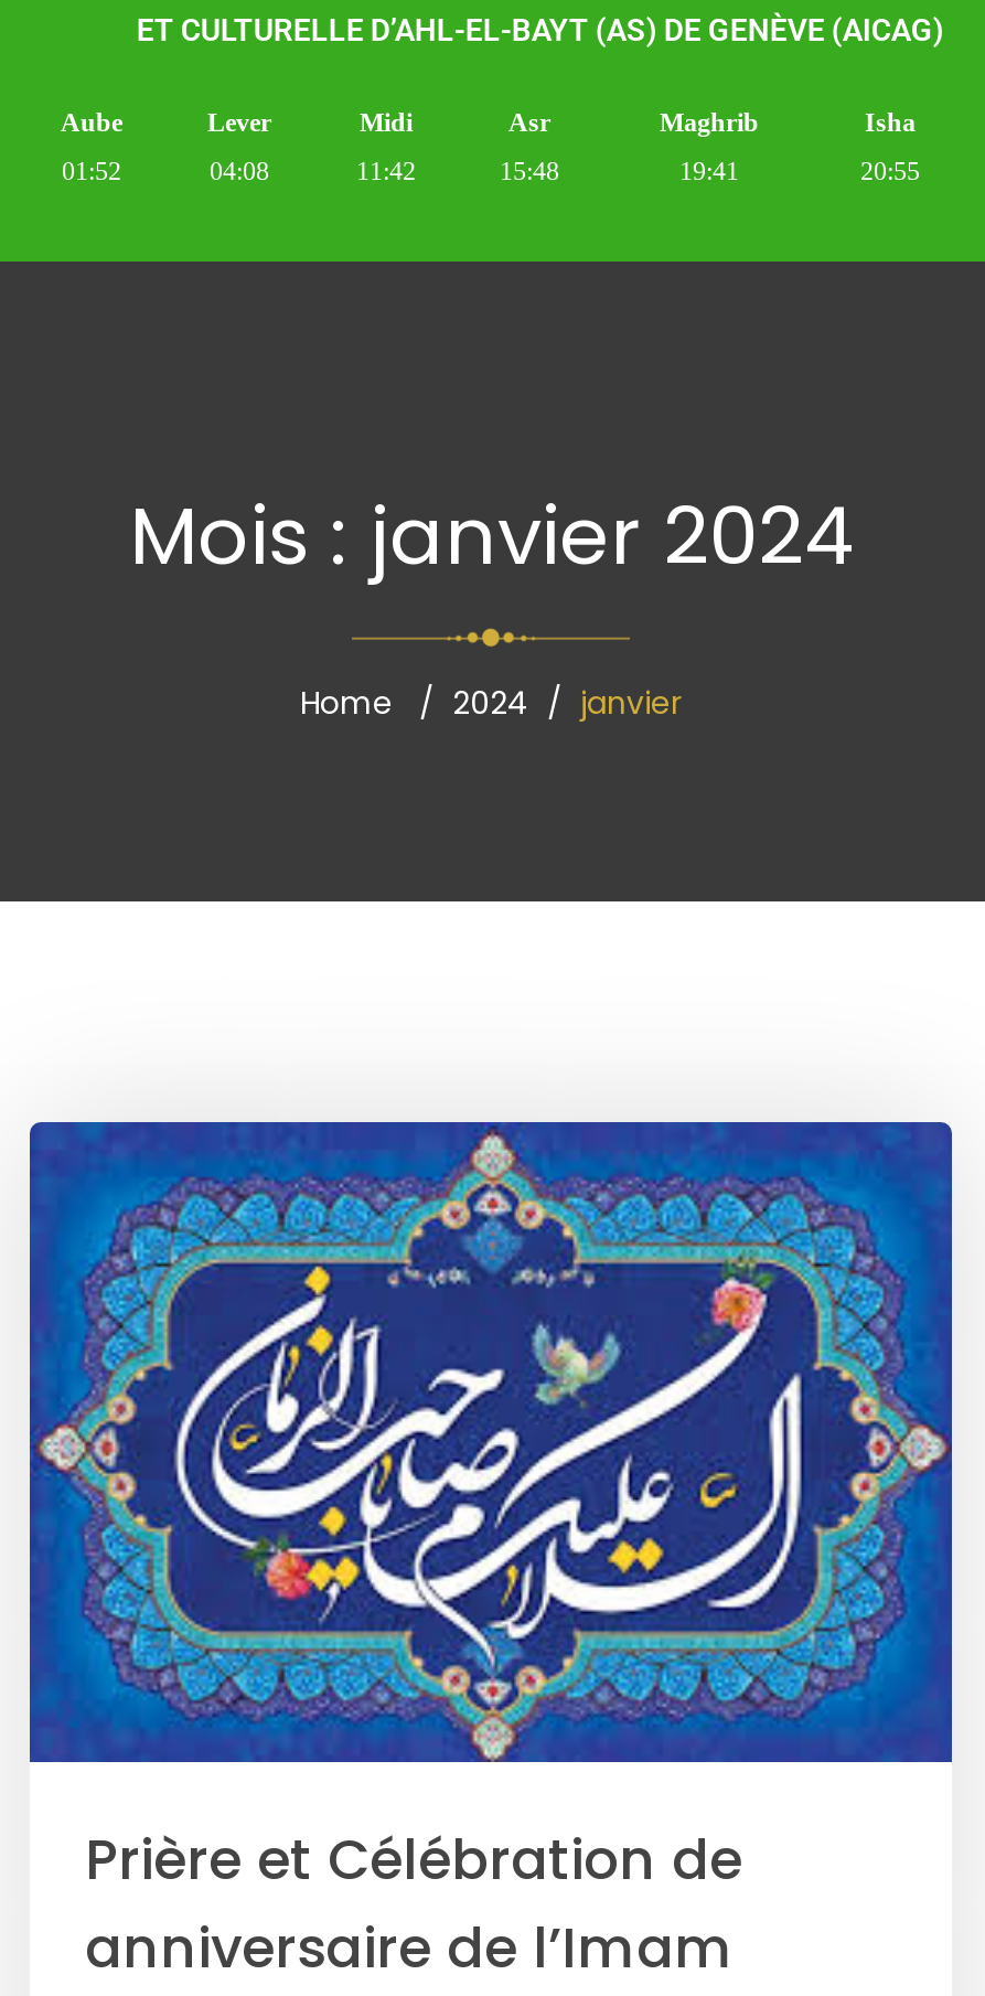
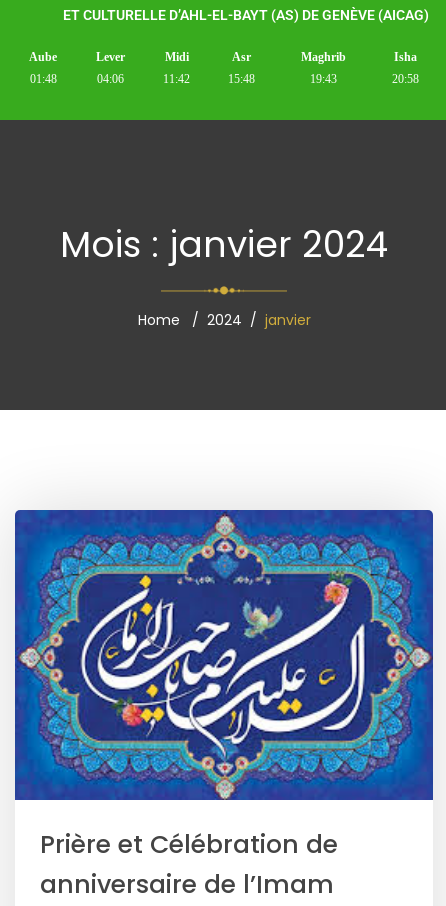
[62,155,121,186] 01:52 -> [29,72,56,86] 01:48
[210,155,269,186] 04:08 -> [96,72,123,86] 04:06
[679,155,739,186] 19:41 -> [309,72,336,86] 19:43
[860,155,920,186] 20:55 -> [391,72,418,86] 20:58

